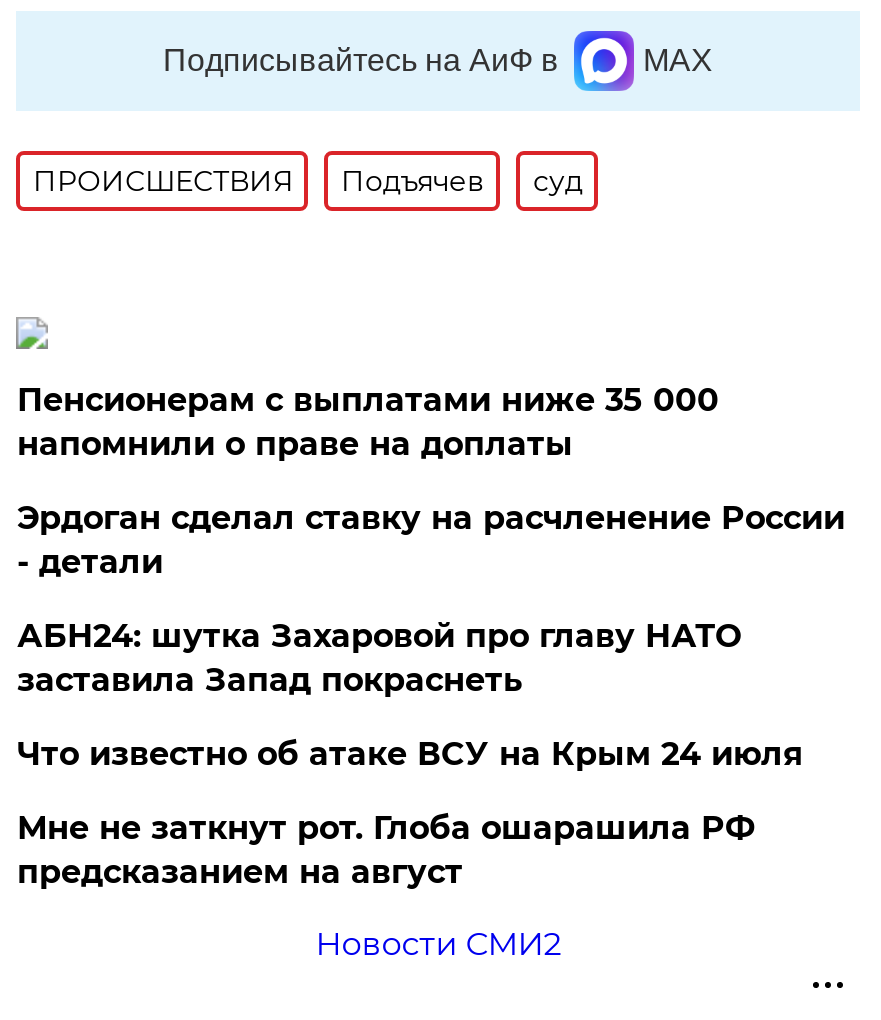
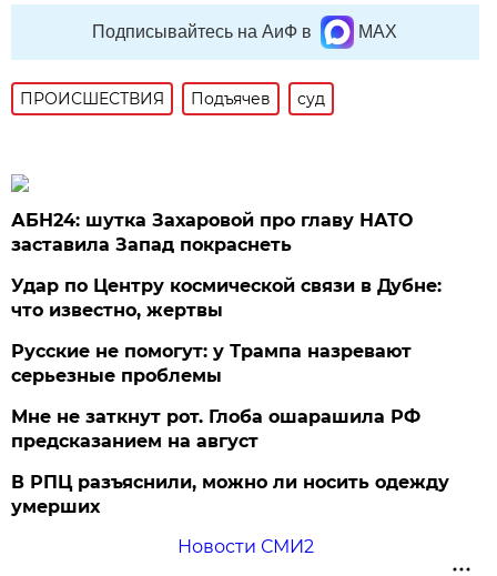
[17,381,845,581] Пенсионерам с выплатами ниже 35 000 | напомнили о праве на доплаты | Эрдоган сделал ставку на расчленение России | - детали -> none
moved [17,617,741,699] -> [12,210,413,255]: АБН24: шутка Захаровой про главу НАТО | заставила Запад покраснеть
[17,735,803,773] Что известно об атаке ВСУ на Крым 24 июля -> [12,275,442,386] Удар по Центру космической связи в Дубне: | что известно, жертвы | Русские не помогут: у Трампа назревают | серьезные проблемы
moved [17,809,755,891] -> [12,406,421,452]: Мне не заткнут рот. Глоба ошарашила РФ | предсказанием на август
none -> [12,472,450,517] В РПЦ разъяснили, можно ли носить одежду | умерших

